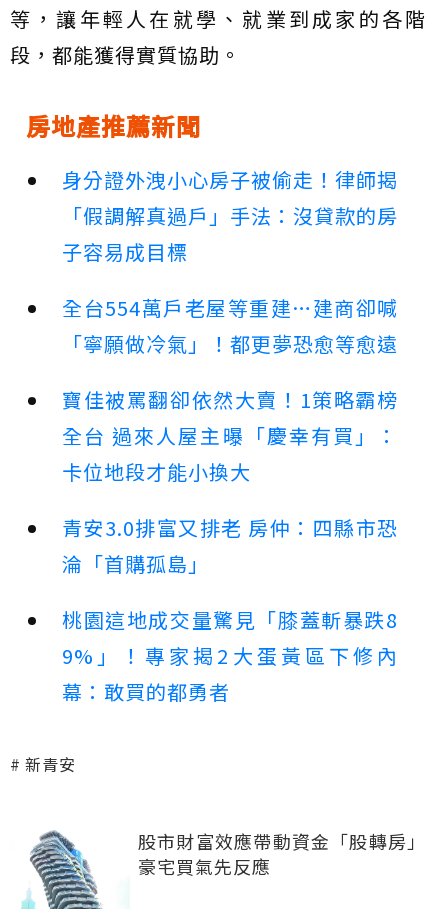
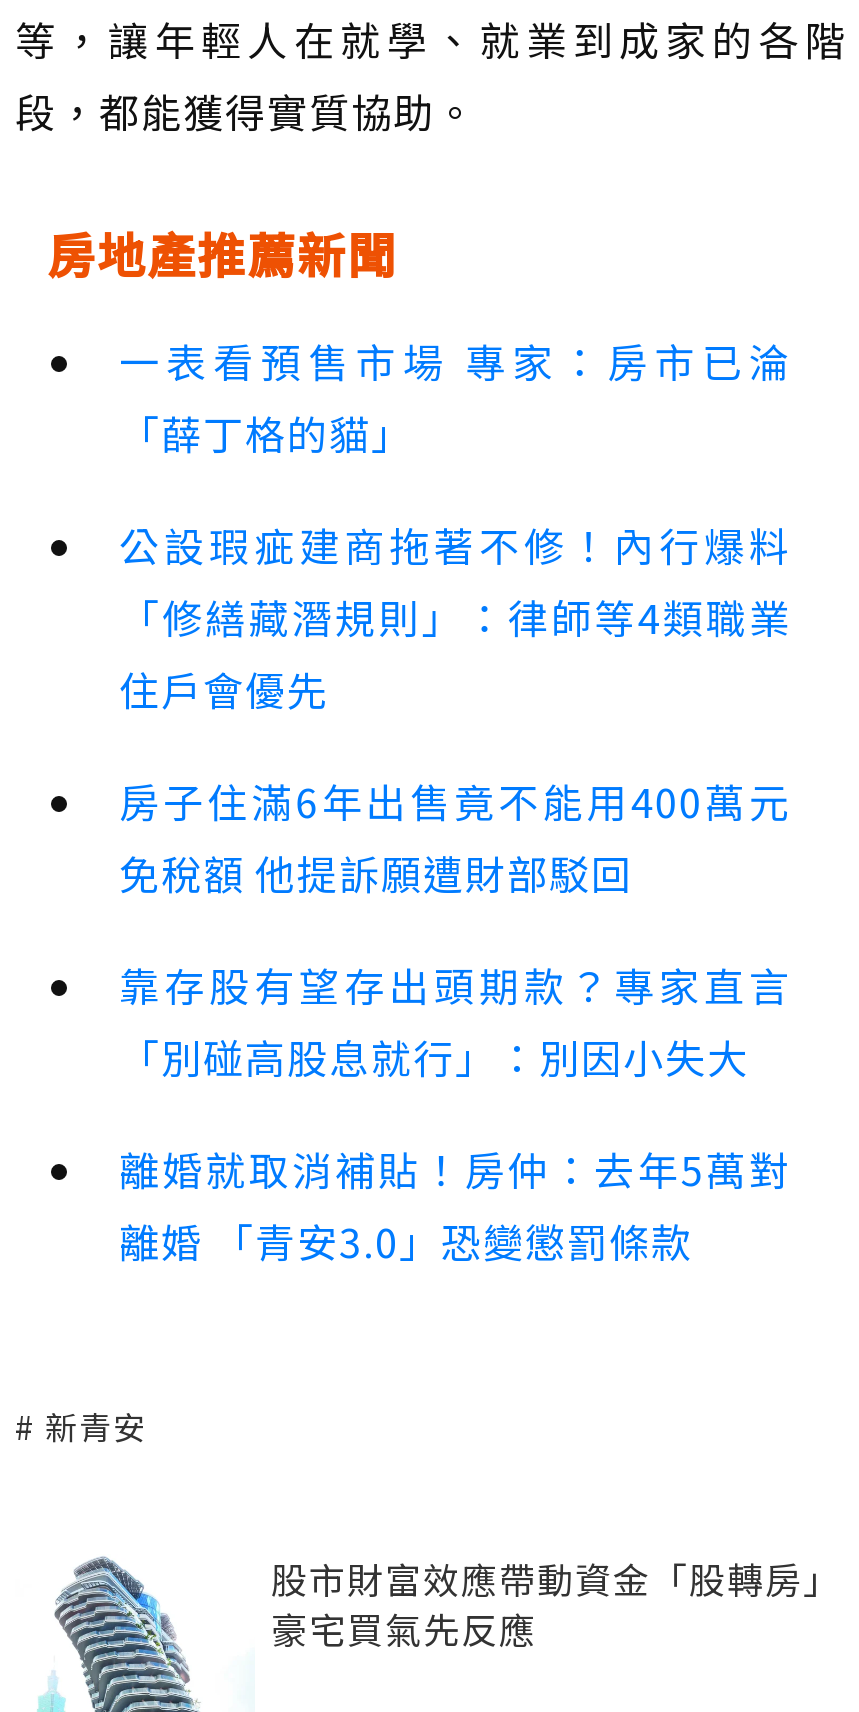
[62,165,398,266] 身分證外洩小心房子被偷走！律師揭 | 「假調解真過戶」手法：沒貸款的房 | 子容易成目標 -> [119,331,791,461] 一表看預售市場 專家：房市已淪 | 「薛丁格的貓」
[62,293,398,358] 全台554萬戶老屋等重建…建商卻喊 | 「寧願做冷氣」！都更夢恐愈等愈遠 -> [119,515,791,717] 公設瑕疵建商拖著不修！內行爆料 | 「修繕藏潛規則」：律師等4類職業 | 住戶會優先
[62,385,398,486] 寶佳被罵翻卻依然大賣！1策略霸榜 | 全台 過來人屋主曝「慶幸有買」： | 卡位地段才能小換大 -> [119,771,791,901] 房子住滿6年出售竟不能用400萬元 | 免稅額 他提訴願遭財部駁回
[62,513,398,578] 青安3.0排富又排老 房仲：四縣市恐 | 淪「首購孤島」 -> [119,955,791,1085] 靠存股有望存出頭期款？專家直言 | 「別碰高股息就行」：別因小失大
[62,605,398,706] 桃園這地成交量驚見「膝蓋斬暴跌8 | 9%」！專家揭2大蛋黃區下修內 | 幕：敢買的都勇者 -> [119,1139,791,1269] 離婚就取消補貼！房仲：去年5萬對 | 離婚 「青安3.0」恐變懲罰條款

